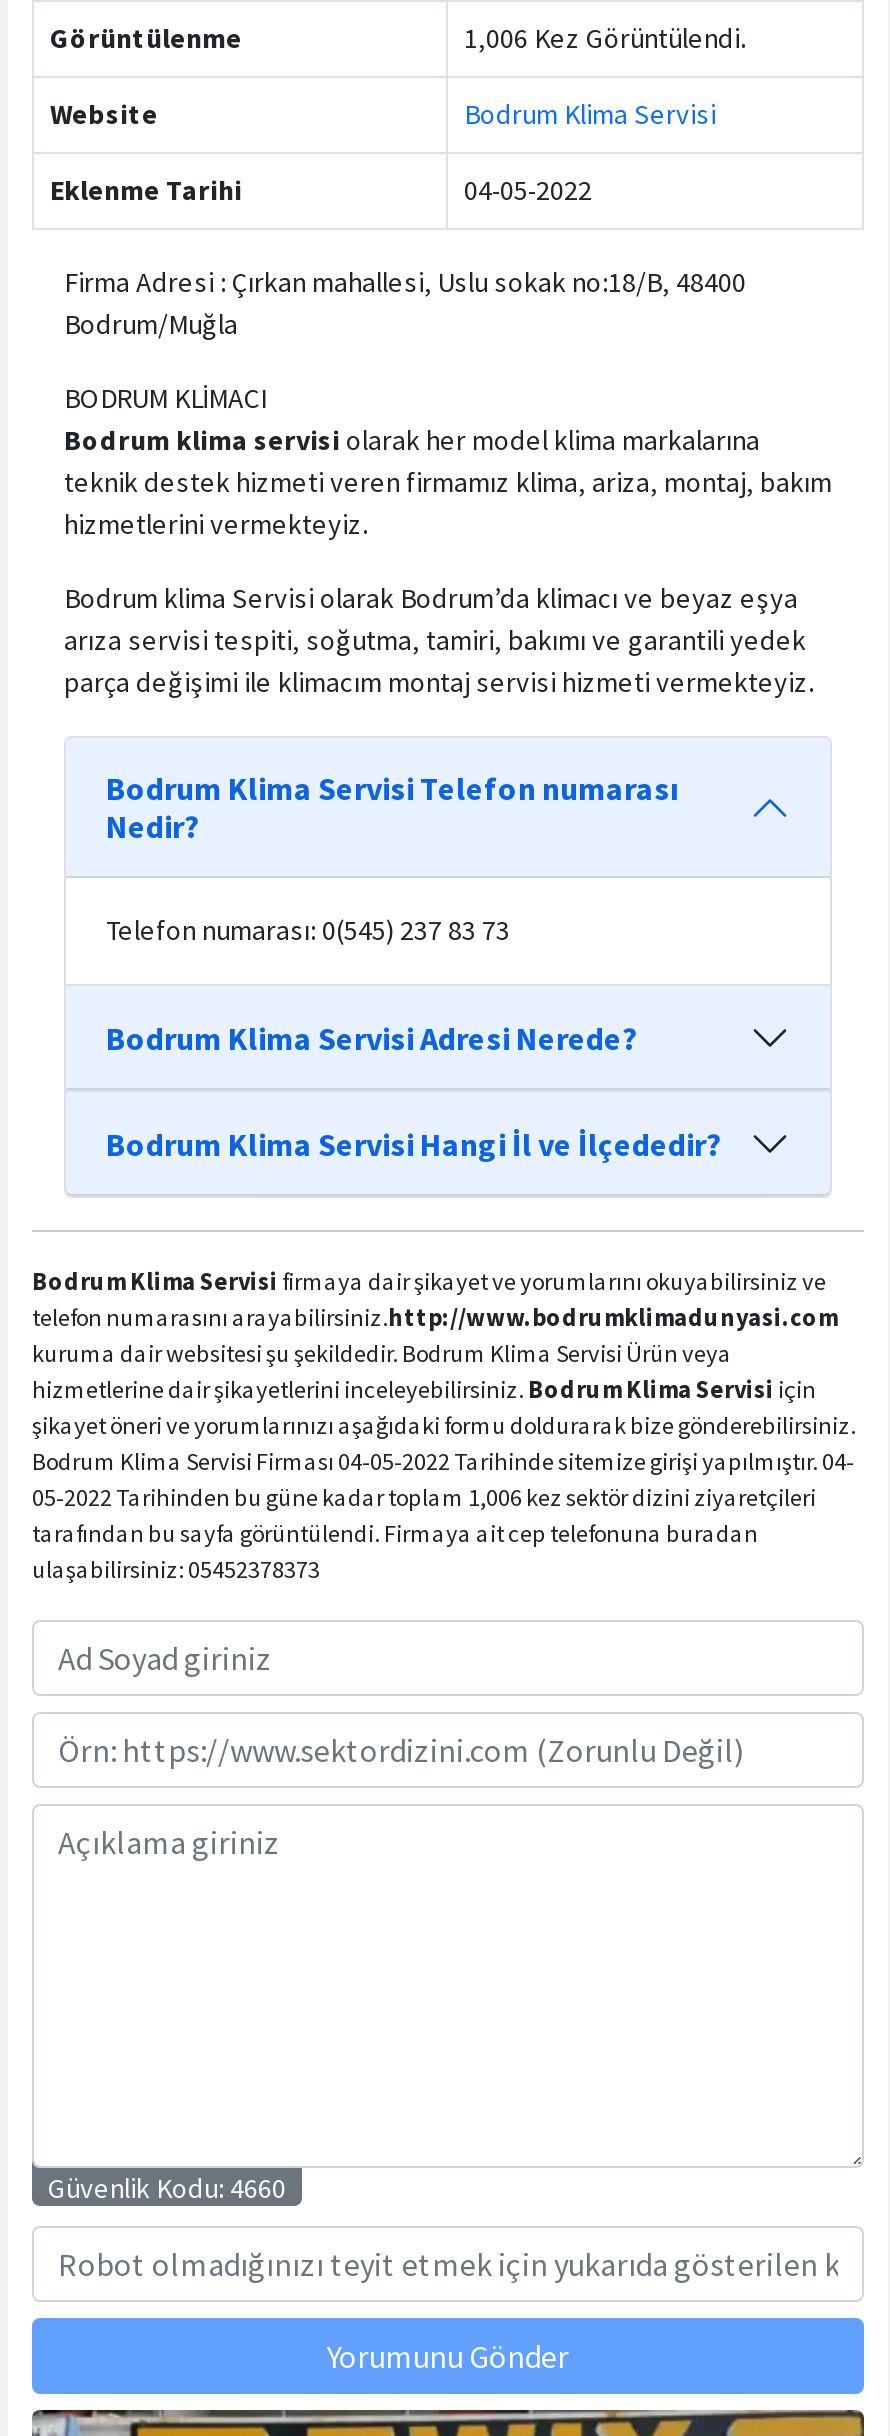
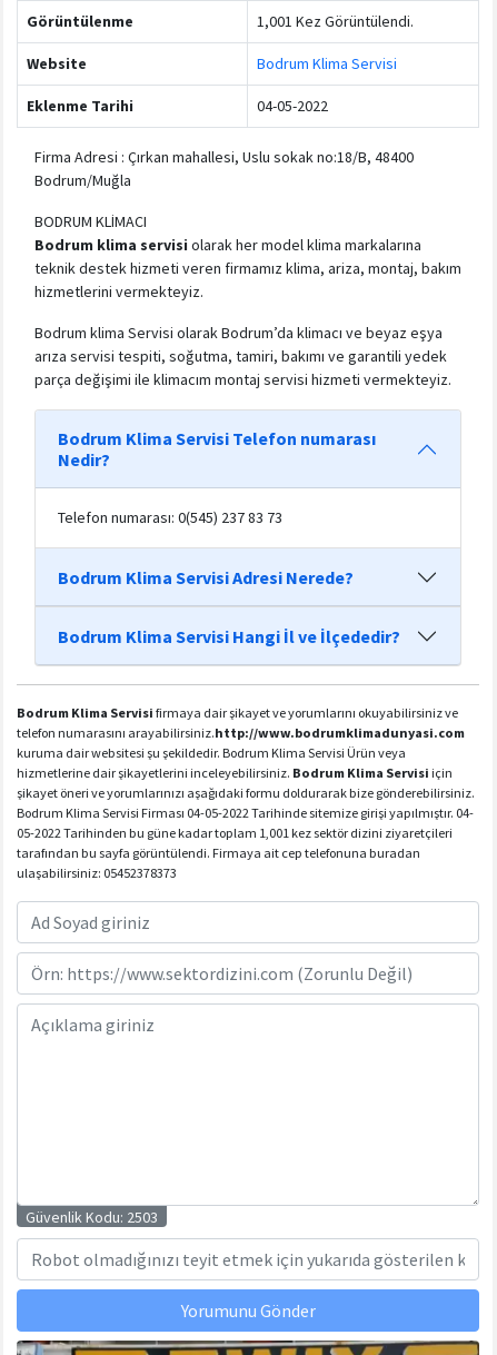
[464,20,746,56] 1,006 Kez Görüntülendi. -> [257,11,414,31] 1,001 Kez Görüntülendi.
[32,1482,816,1512] 05-2022 Tarihinden bu güne kadar toplam 1,006 kez sektör dizini ziyaretçileri -> [17,824,453,841] 05-2022 Tarihinden bu güne kadar toplam 1,001 kez sektör dizini ziyaretçileri
[48,2170,286,2206] Güvenlik Kodu: 4660 -> [26,1207,158,1227] Güvenlik Kodu: 2503

